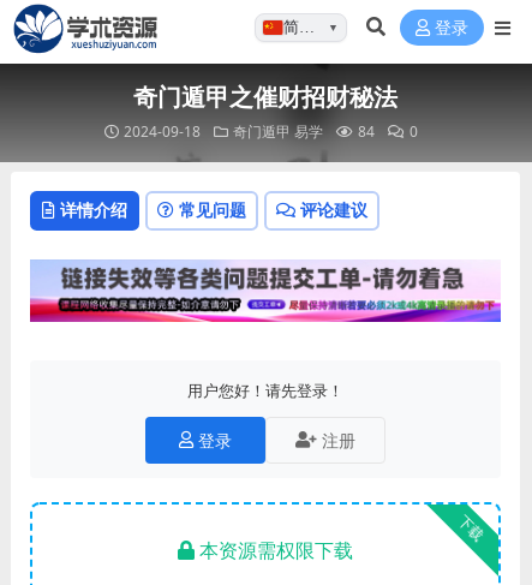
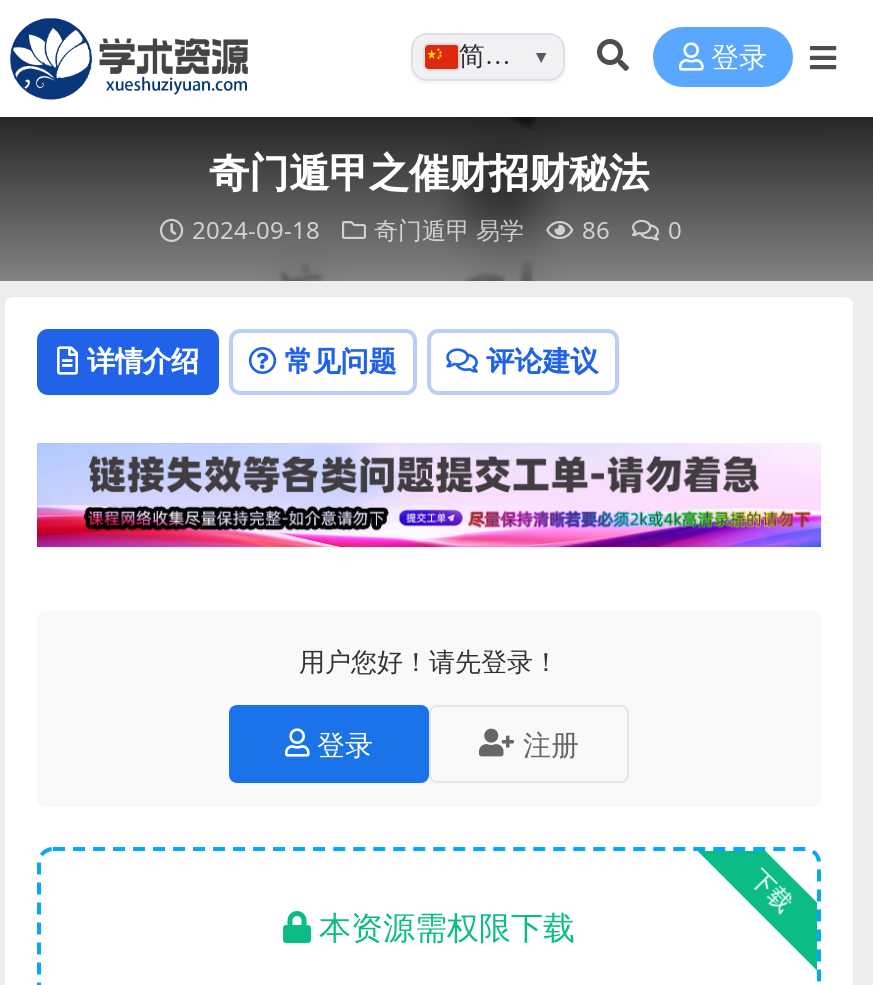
[123,121,417,142] 2024-09-18 奇门遁甲 易学 84 0 -> [192,213,682,247] 2024-09-18 奇门遁甲 易学 86 0

